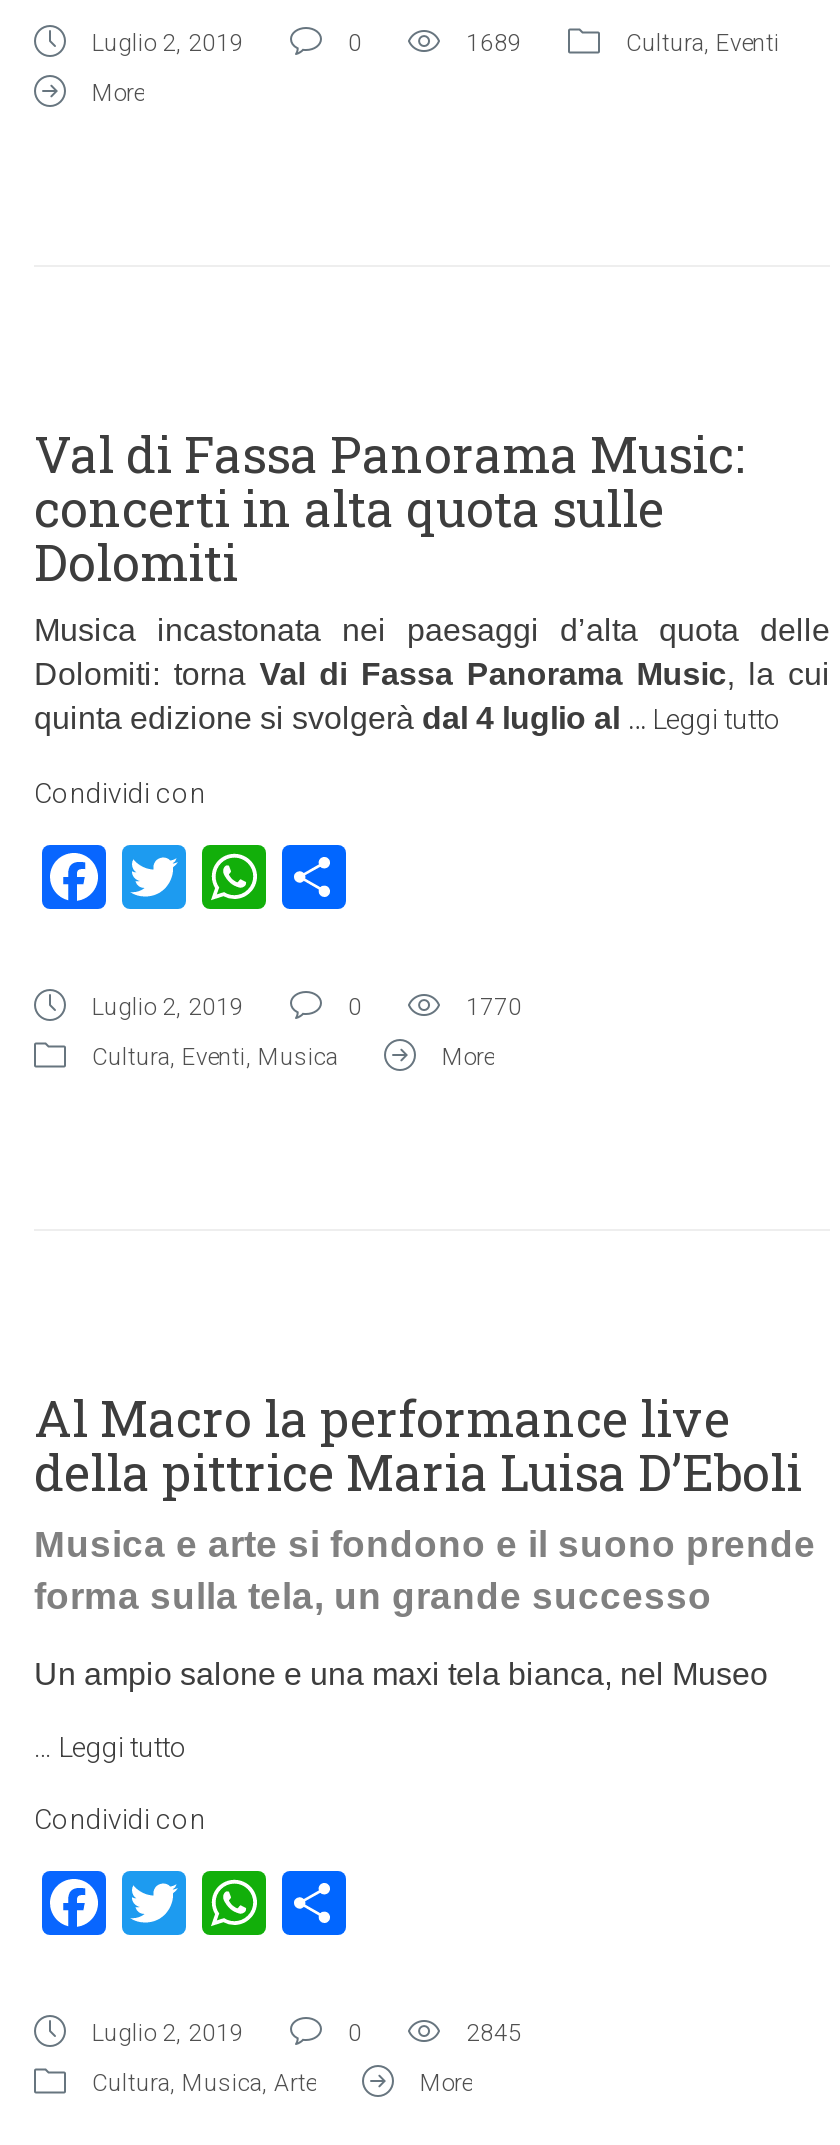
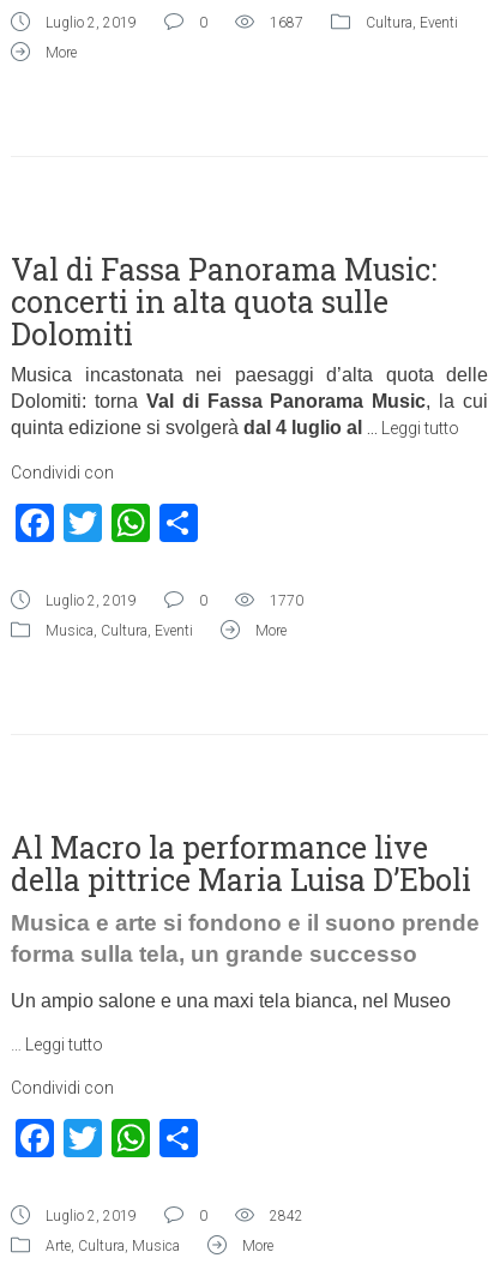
[466,29,522,57] 1689 -> [270,14,303,31] 1687
[92,1043,338,1071] Cultura, Eventi, Musica -> [46,622,193,639] Musica, Cultura, Eventi
[466,2019,522,2047] 2845 -> [270,1208,303,1224] 2842
[92,2069,316,2097] Cultura, Musica, Arte -> [46,1238,180,1254] Arte, Cultura, Musica

